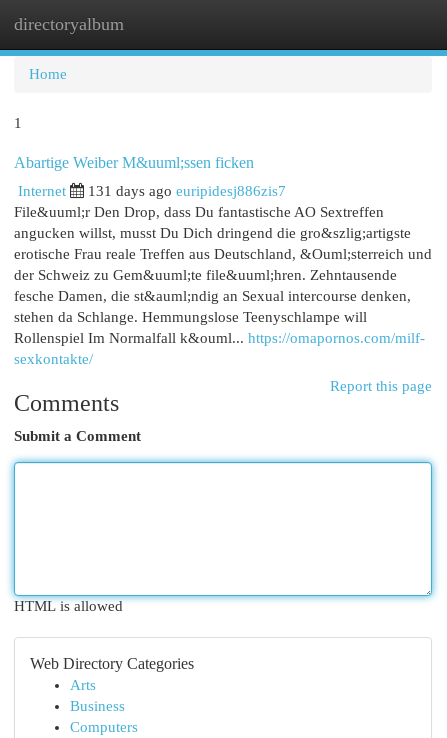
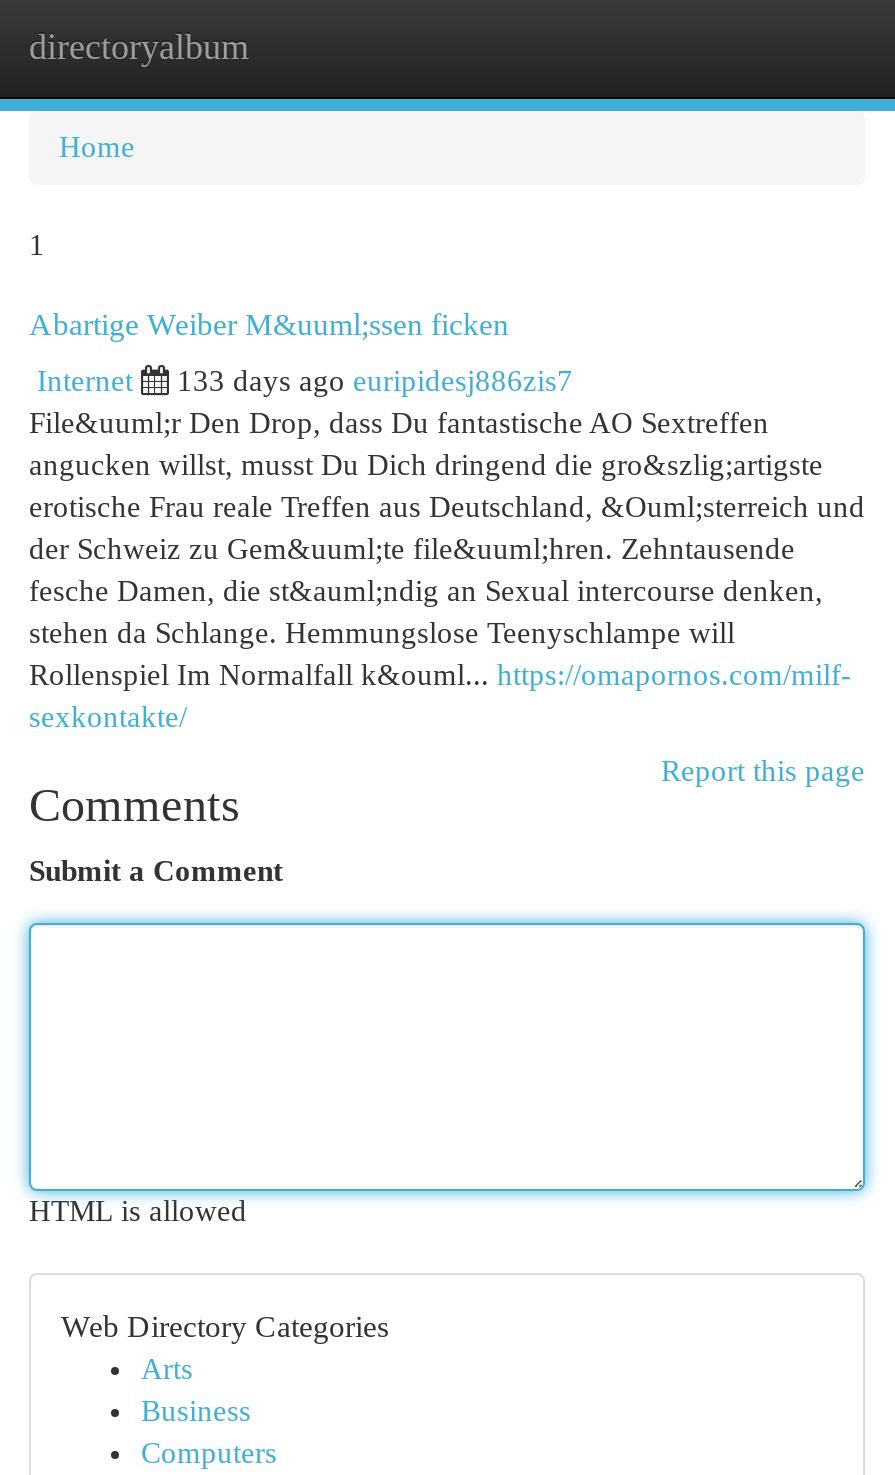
[88,183,286,199] 131 days ago euripidesj886zis7 -> [177,365,573,397] 133 days ago euripidesj886zis7

